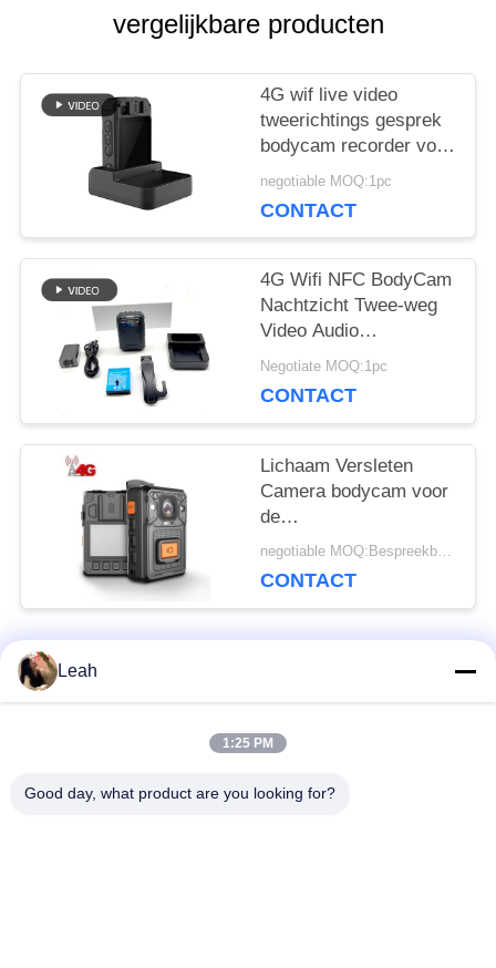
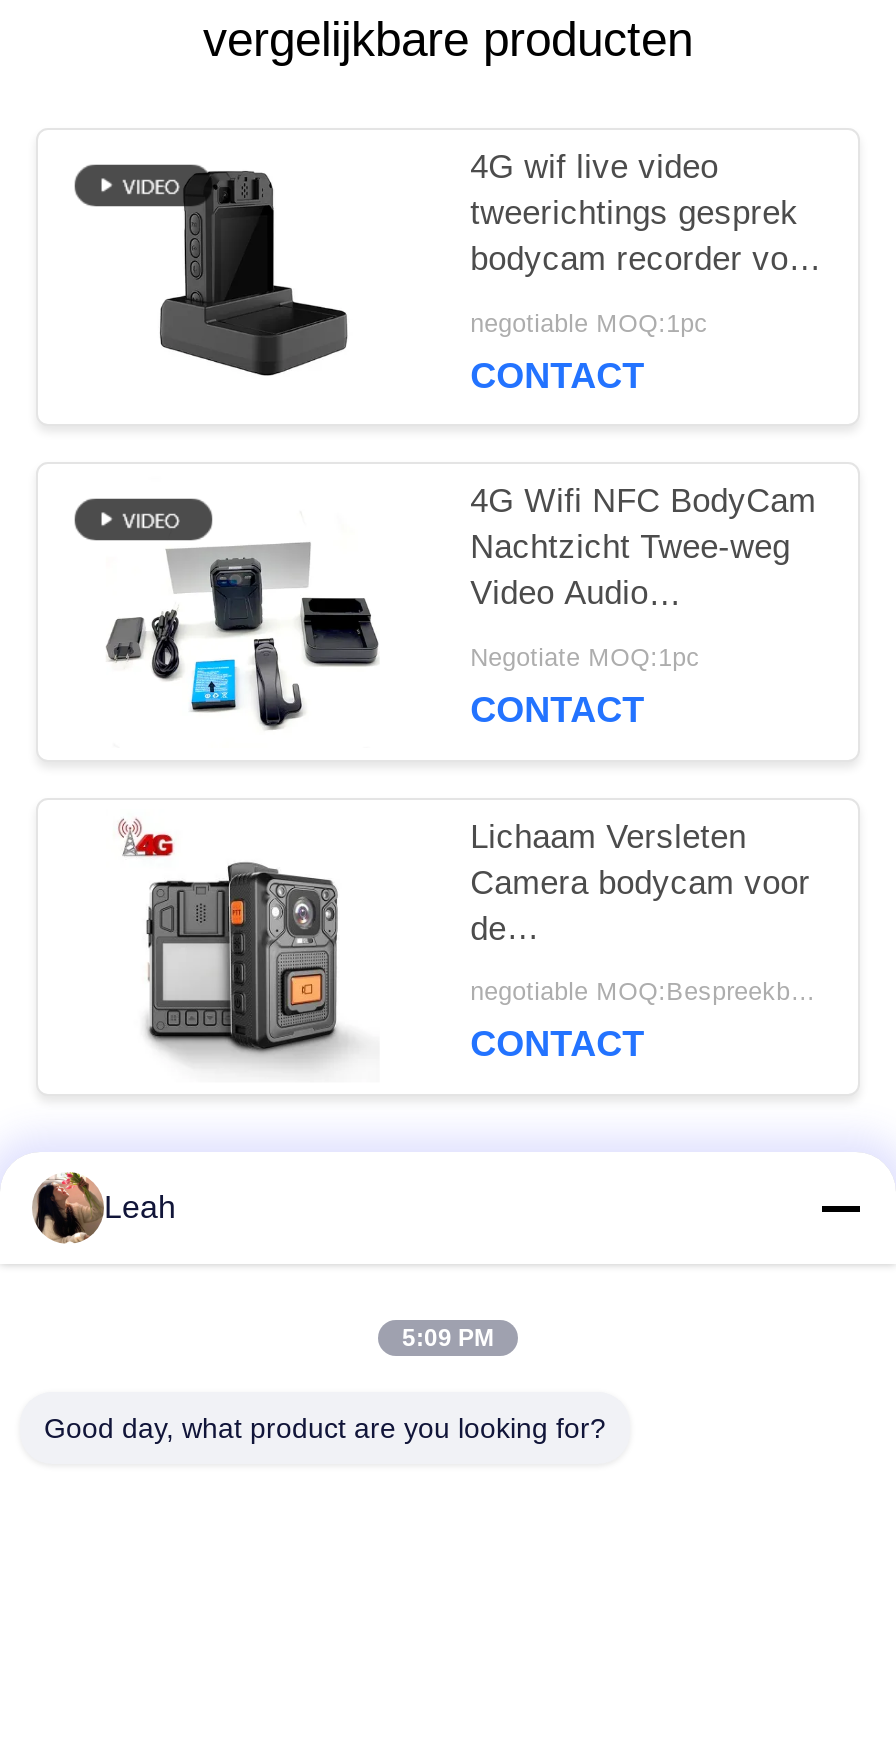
[223,735,273,751] 1:25 PM -> [402,1324,494,1352] 5:09 PM

